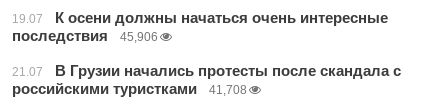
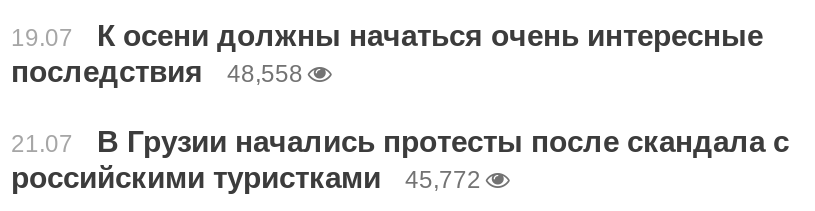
[12,27,158,44] последствия 45,906 -> [11,54,303,88] последствия 48,558
[12,80,247,97] российскими туристками 41,708 -> [11,160,481,194] российскими туристками 45,772

